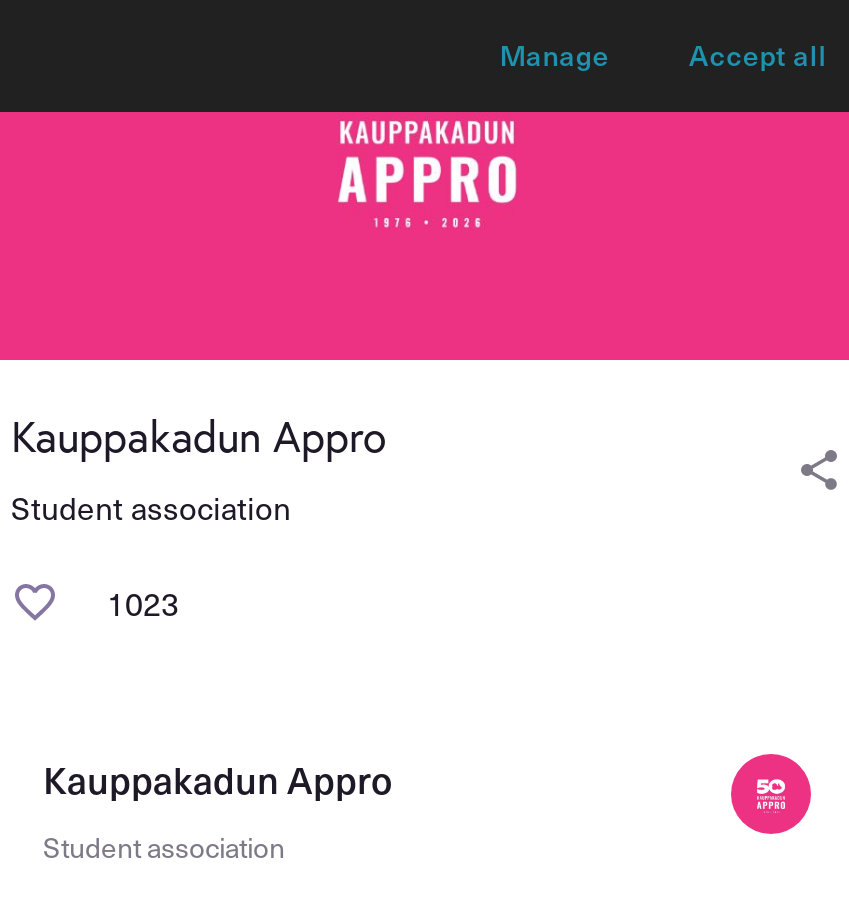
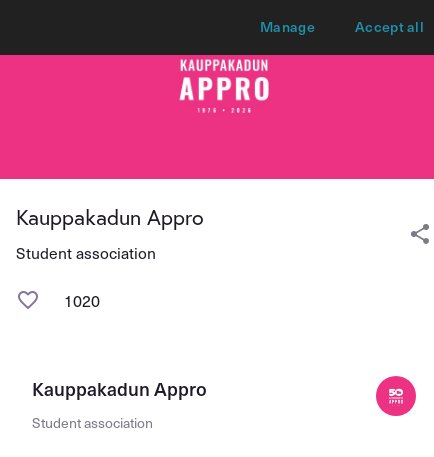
[107,578,179,626] 1023 -> [64,288,100,312] 1020

